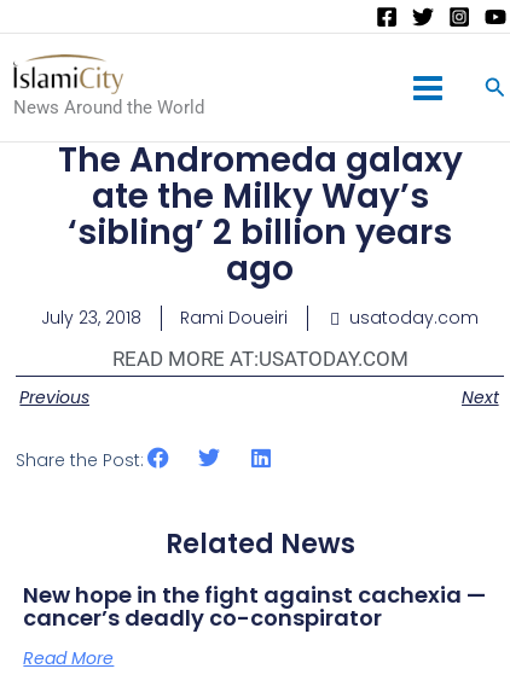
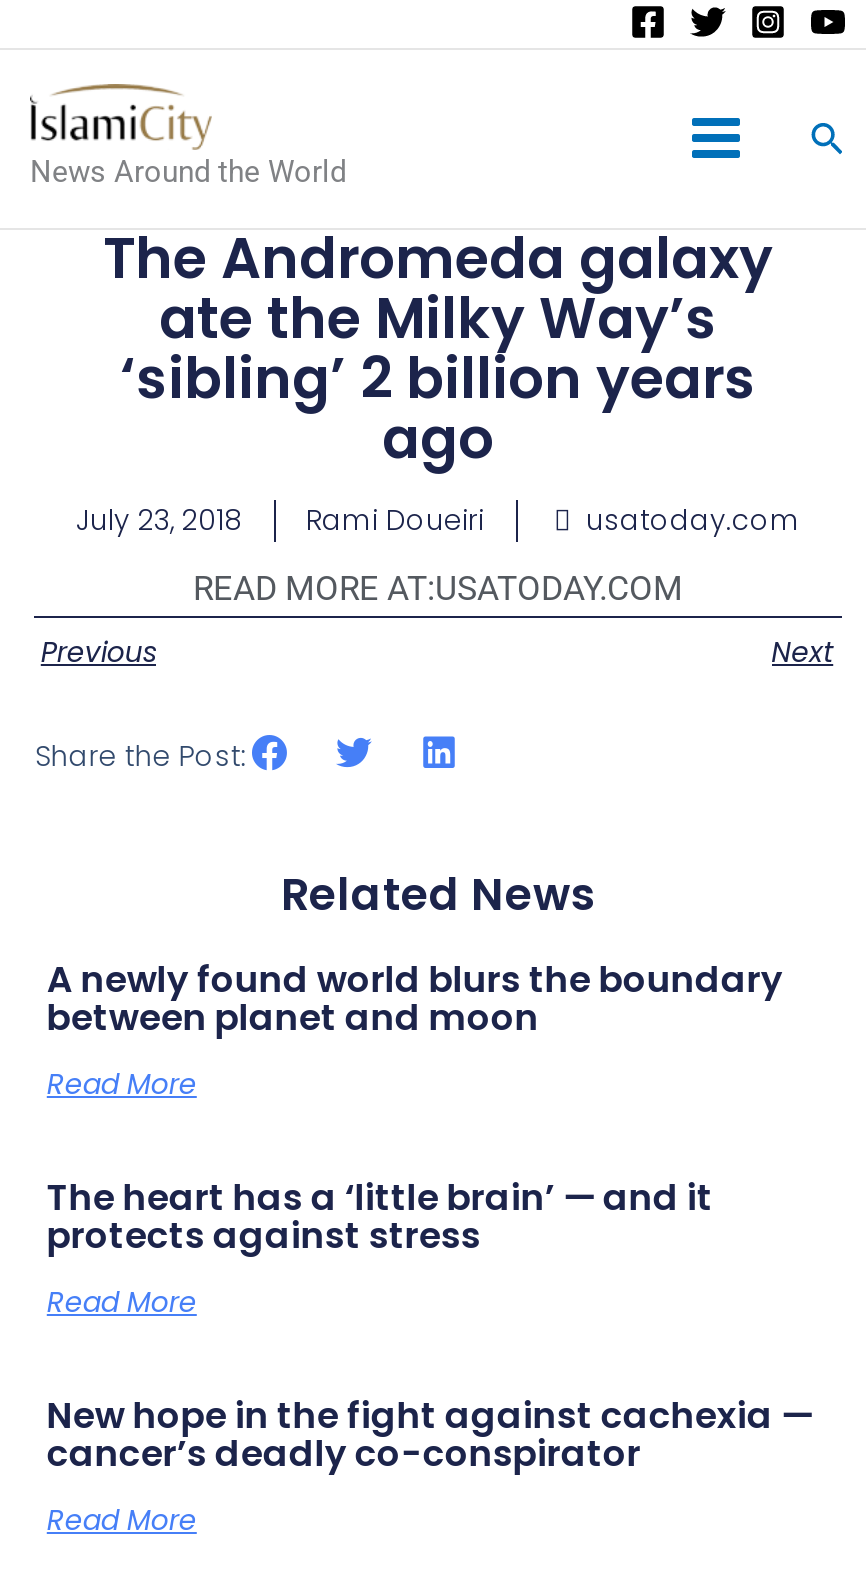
none -> [47,953,783,1321] A newly found world blurs the boundary | between planet and moon | Read More | The heart has a ‘little brain’ — and it | protects against stress | Read More

